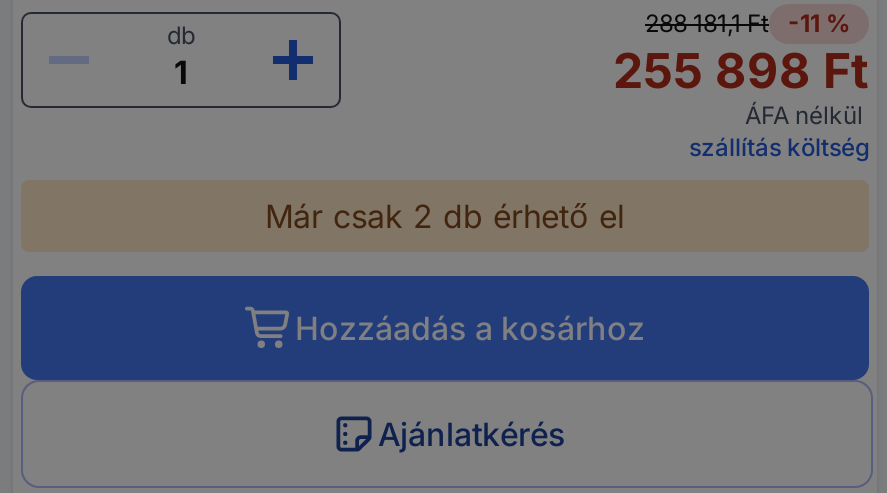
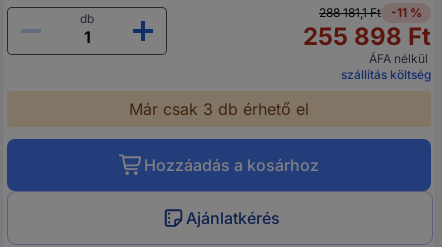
[265,196,625,236] Már csak 2 db érhető el -> [129,99,309,119] Már csak 3 db érhető el

